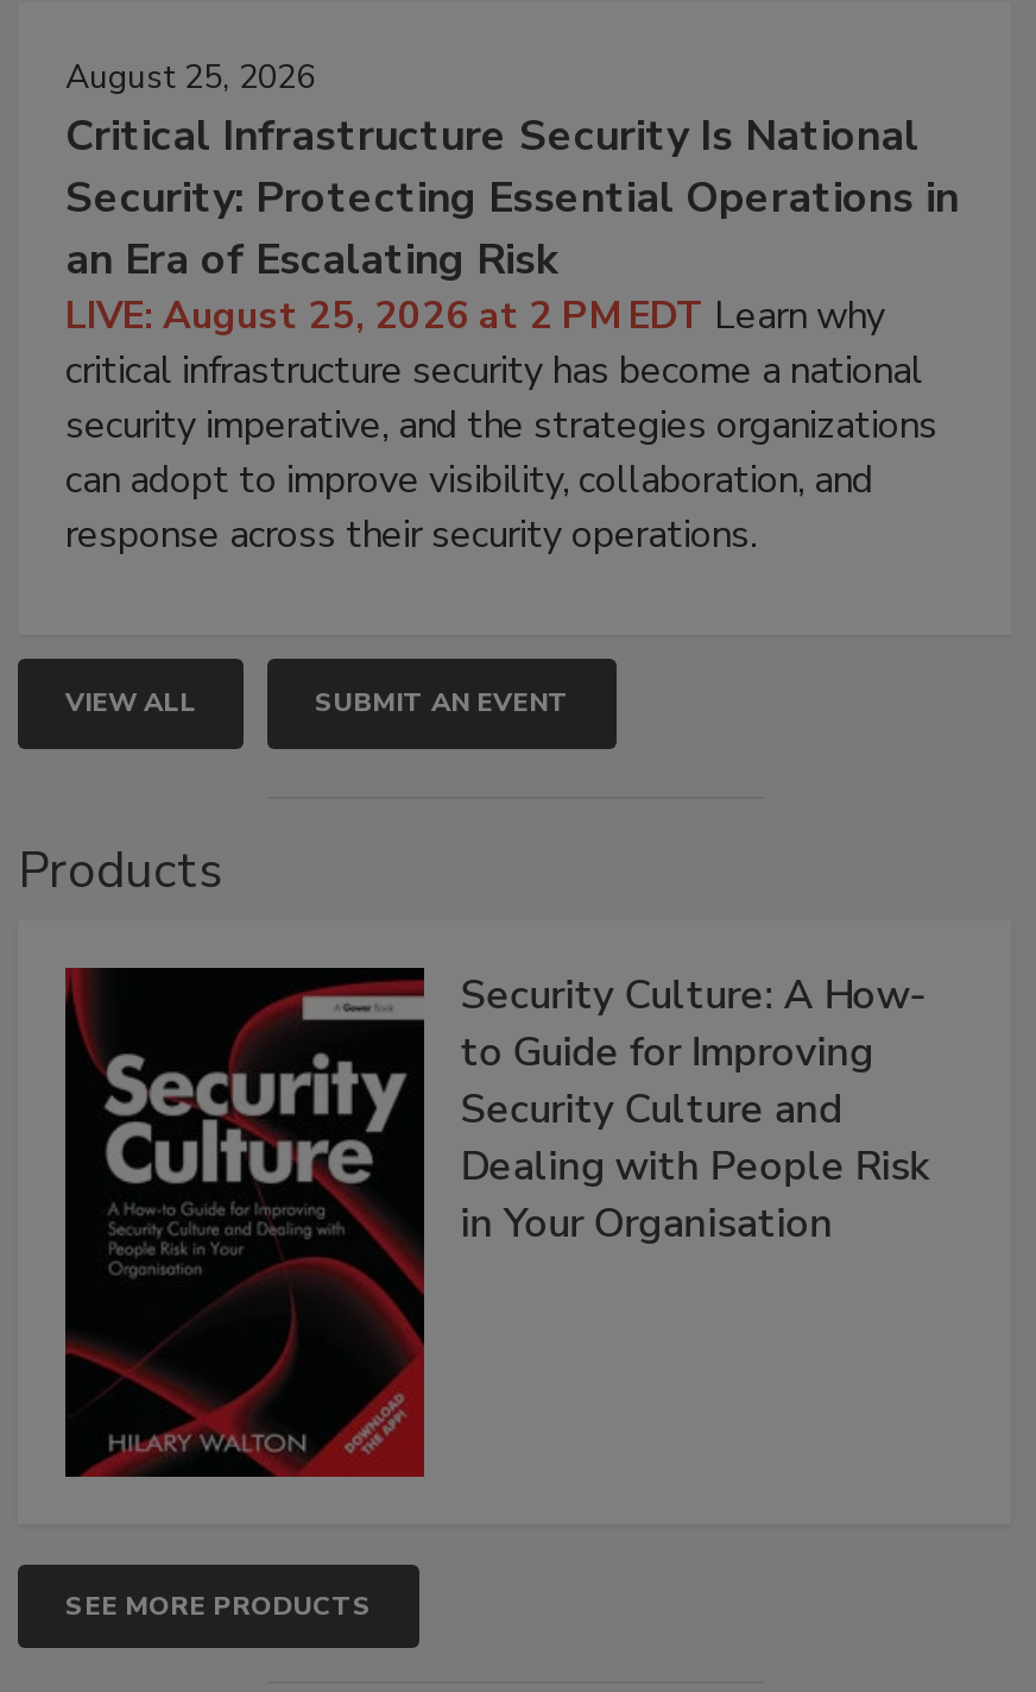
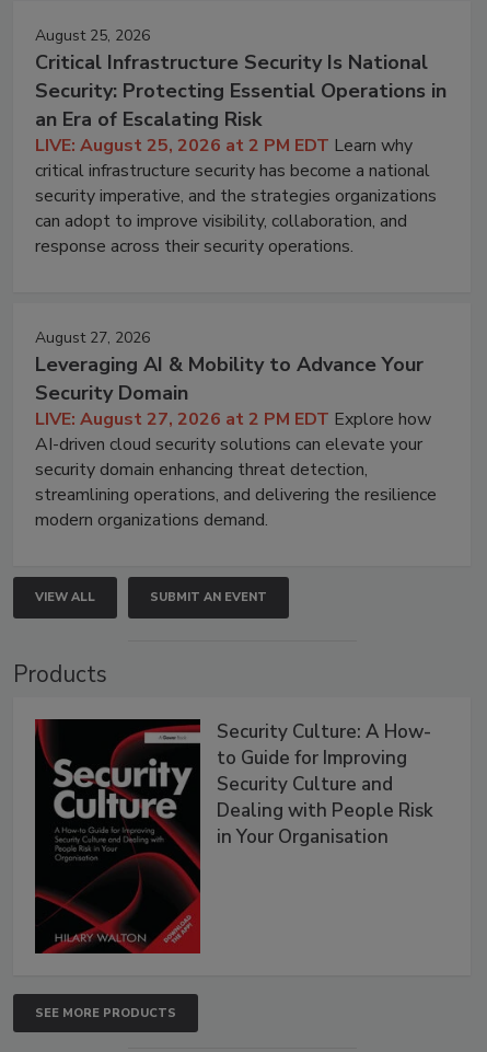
none -> [35,328,437,532] August 27, 2026 | Leveraging AI & Mobility to Advance Your | Security Domain | LIVE: August 27, 2026 at 2 PM EDT Explore how | AI-driven cloud security solutions can elevate your | security domain enhancing threat detection, | streamlining operations, and delivering the resilience | modern organizations demand.

